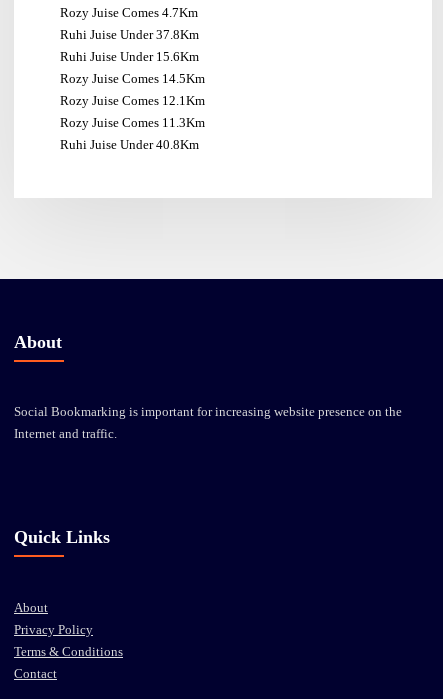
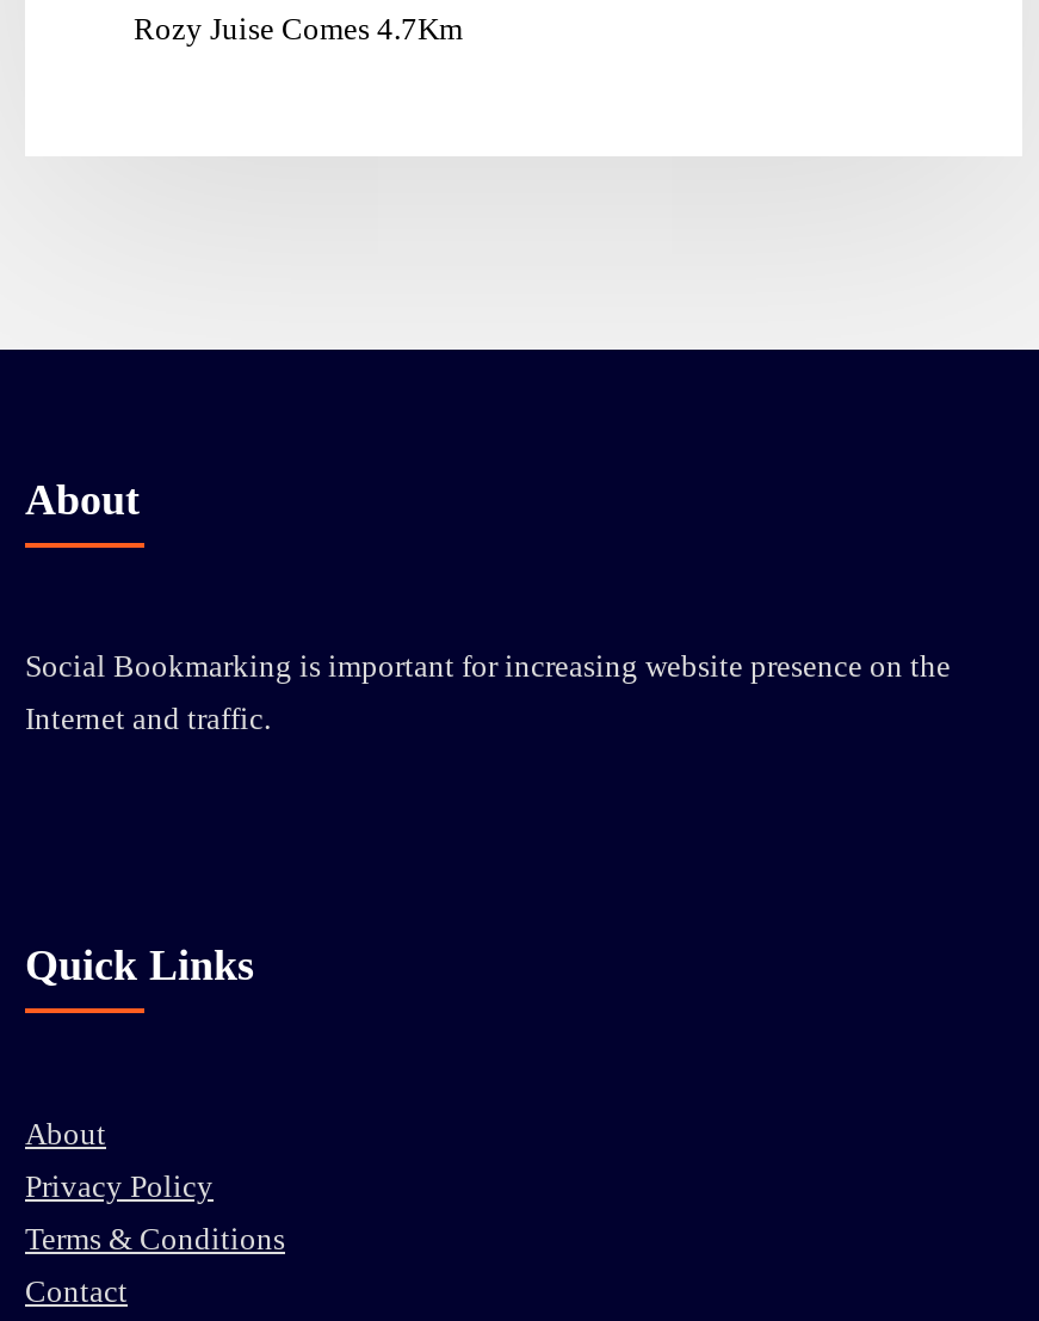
[59,27,204,152] Ruhi Juise Under 37.8Km | Ruhi Juise Under 15.6Km | Rozy Juise Comes 14.5Km | Rozy Juise Comes 12.1Km | Rozy Juise Comes 11.3Km | Ruhi Juise Under 40.8Km -> none

